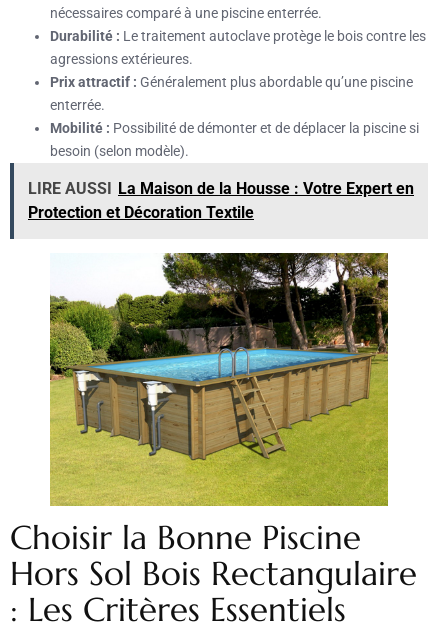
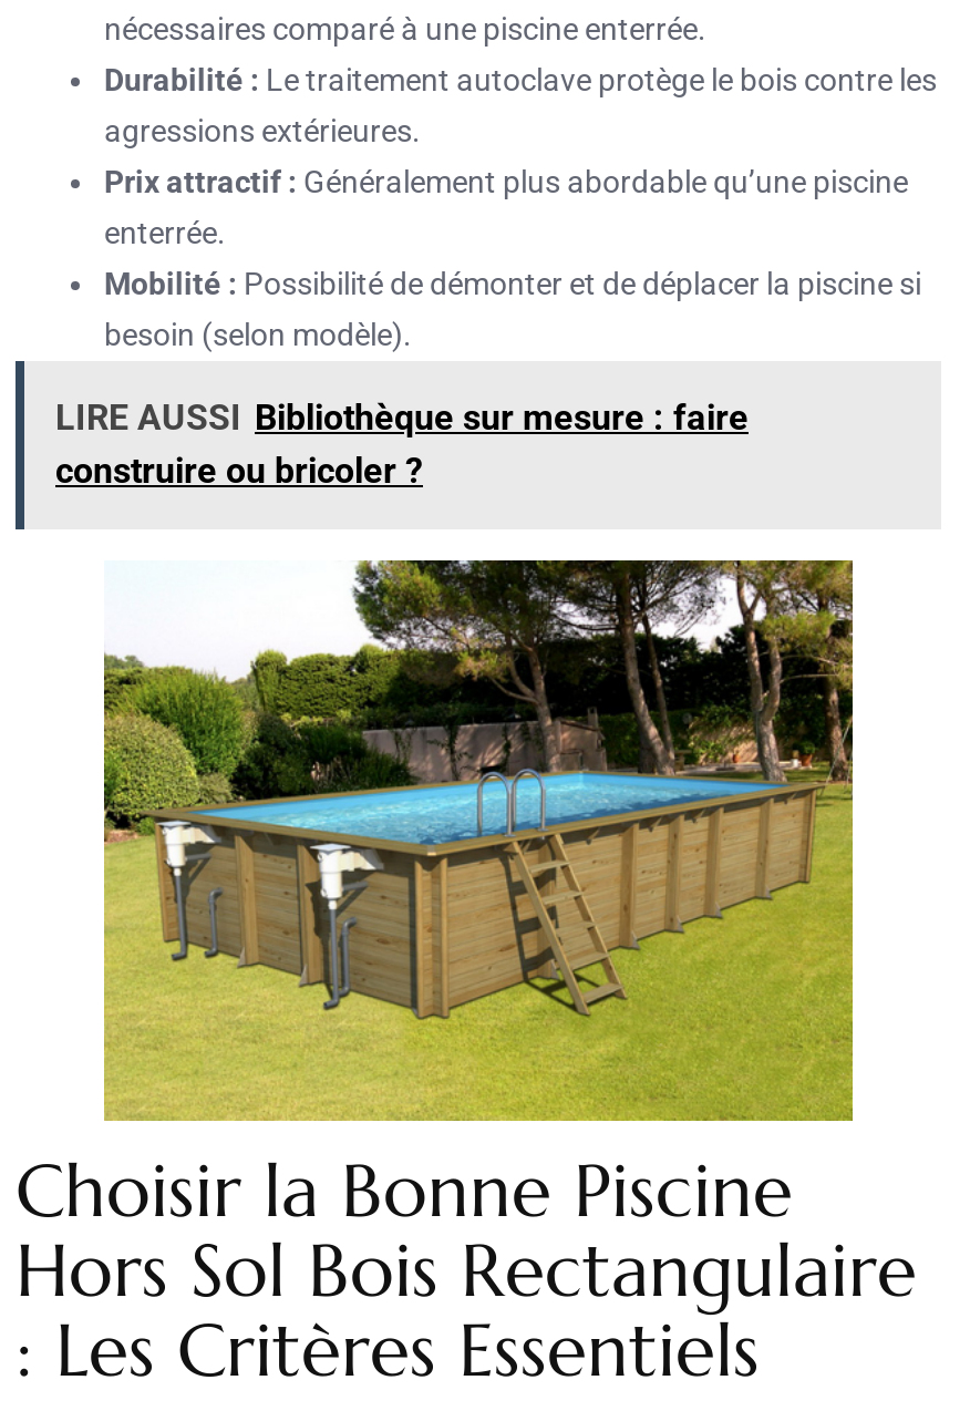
[28,179,414,222] LIRE AUSSI La Maison de la Housse : Votre Expert en | Protection et Décoration Textile -> [55,396,749,491] LIRE AUSSI Bibliothèque sur mesure : faire | construire ou bricoler ?

